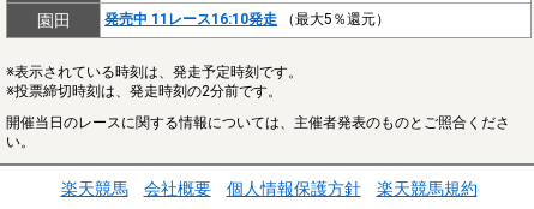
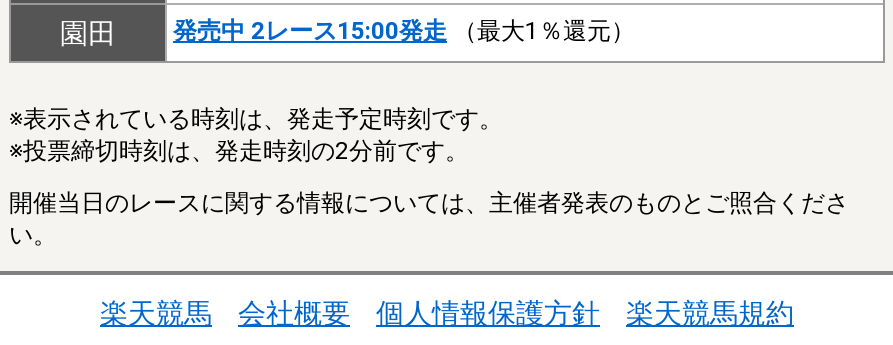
[104,11,390,28] 発売中 11レース16:10発走（最大5％還元） -> [173,18,635,46] 発売中 2レース15:00発走（最大1％還元）

